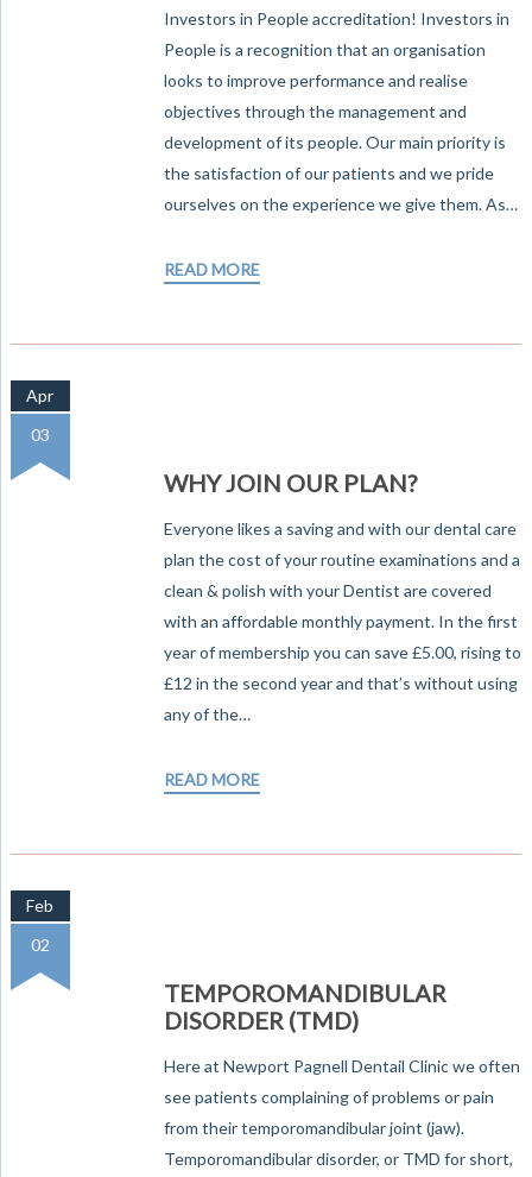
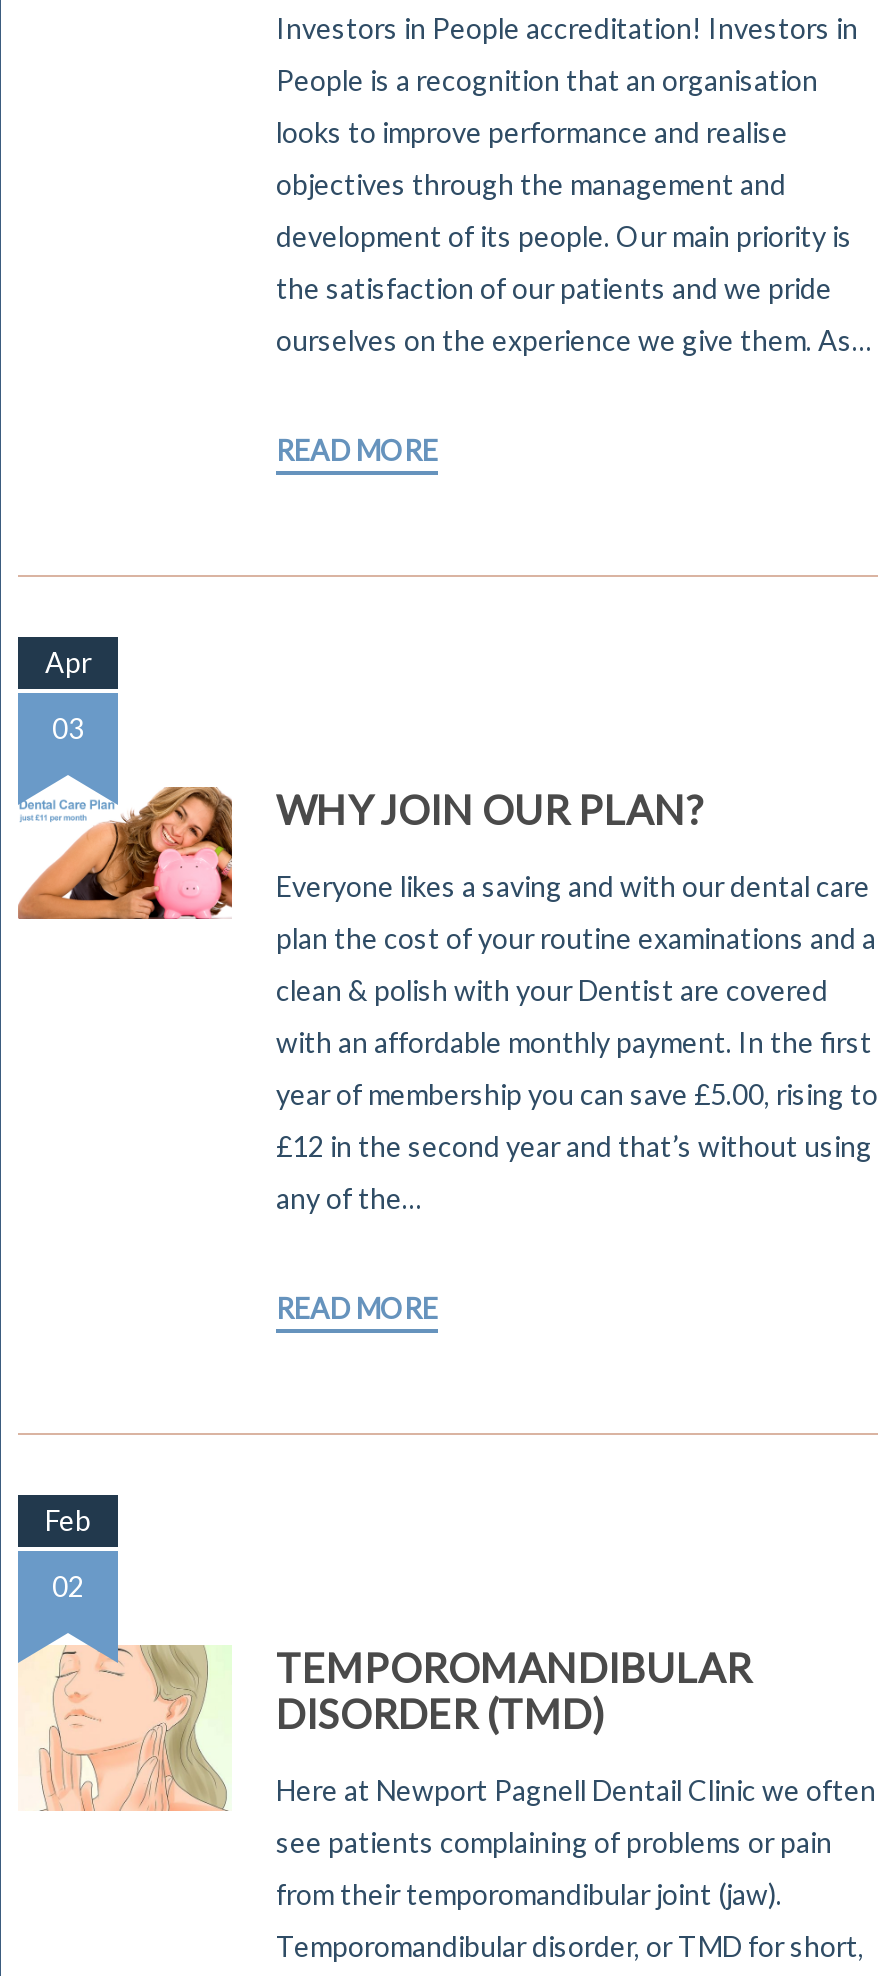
none -> [16,785,234,921] [image]
none -> [18,1643,232,1813] [image]

